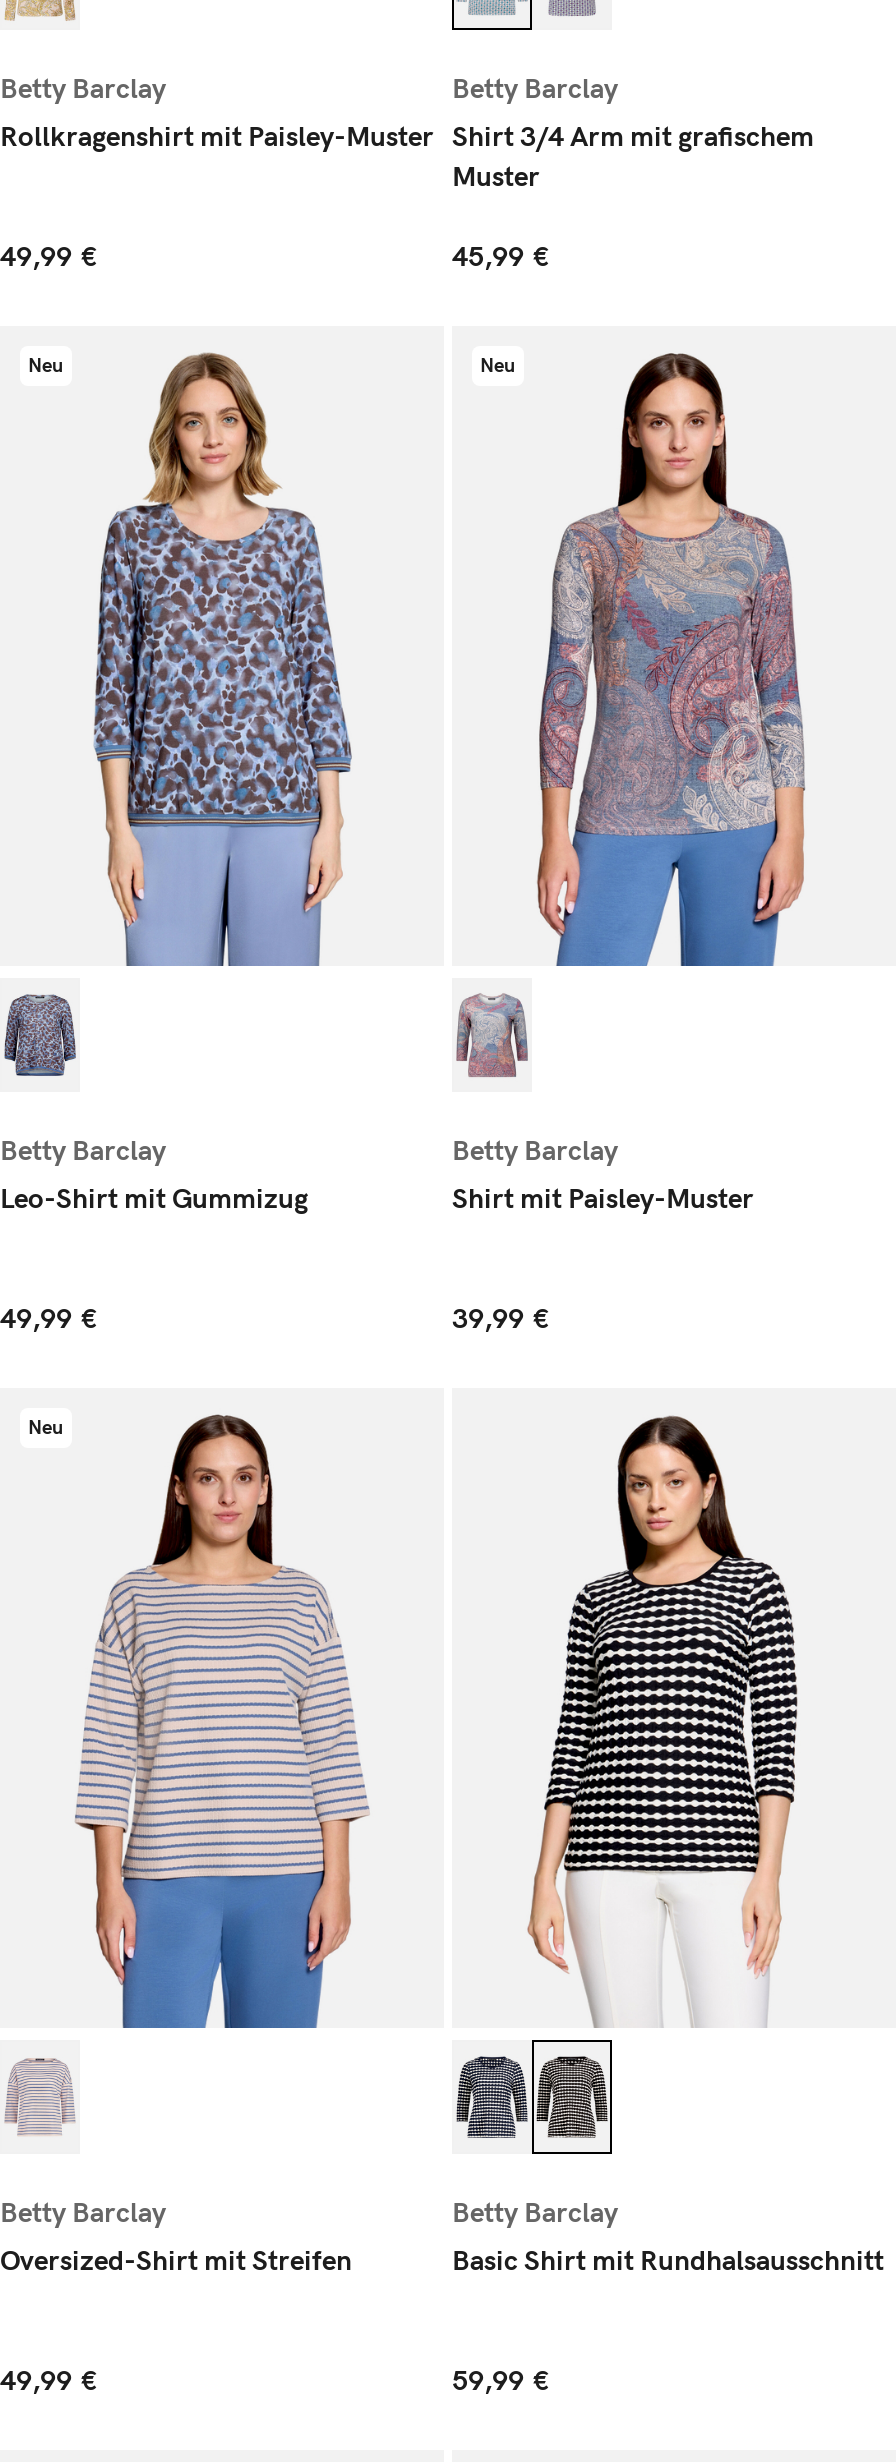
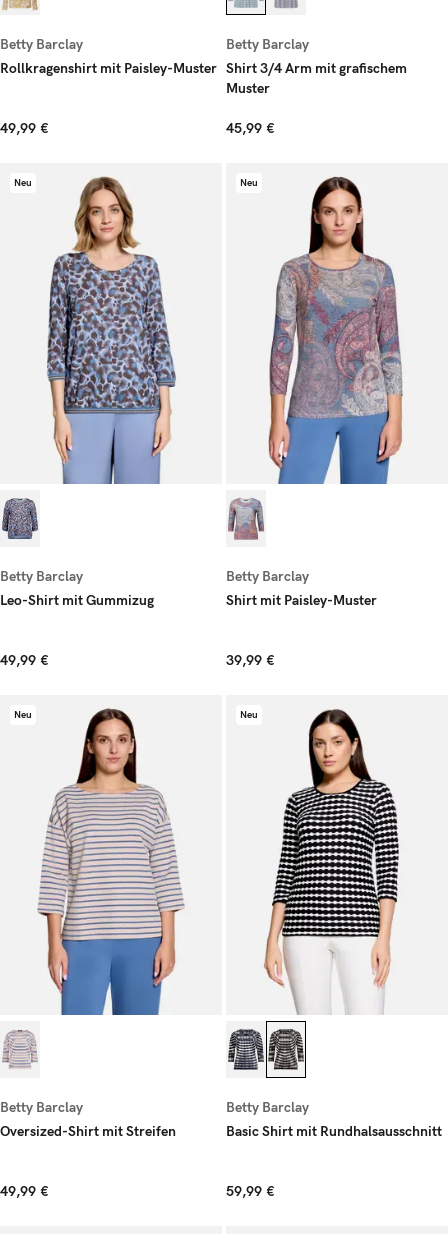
none -> [240,709,258,721] Neu

